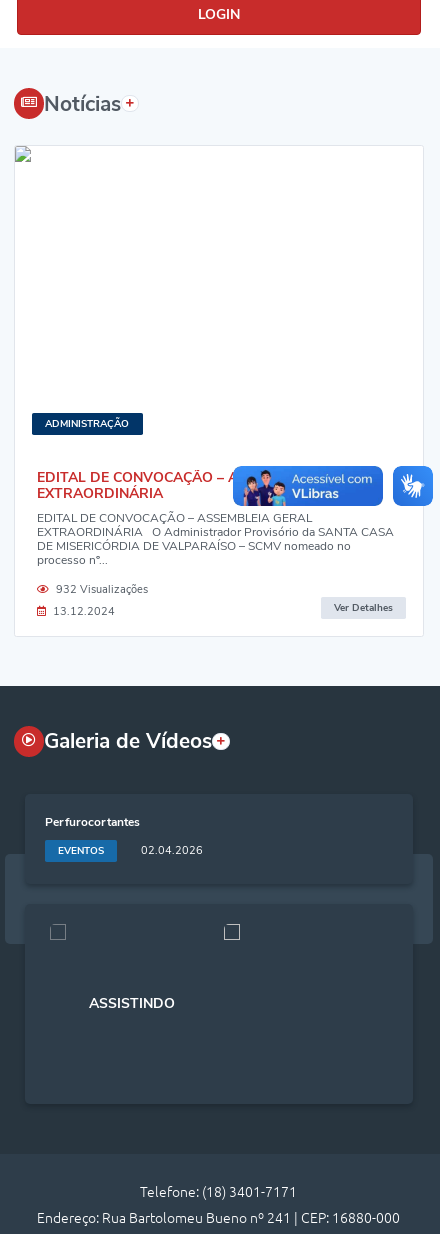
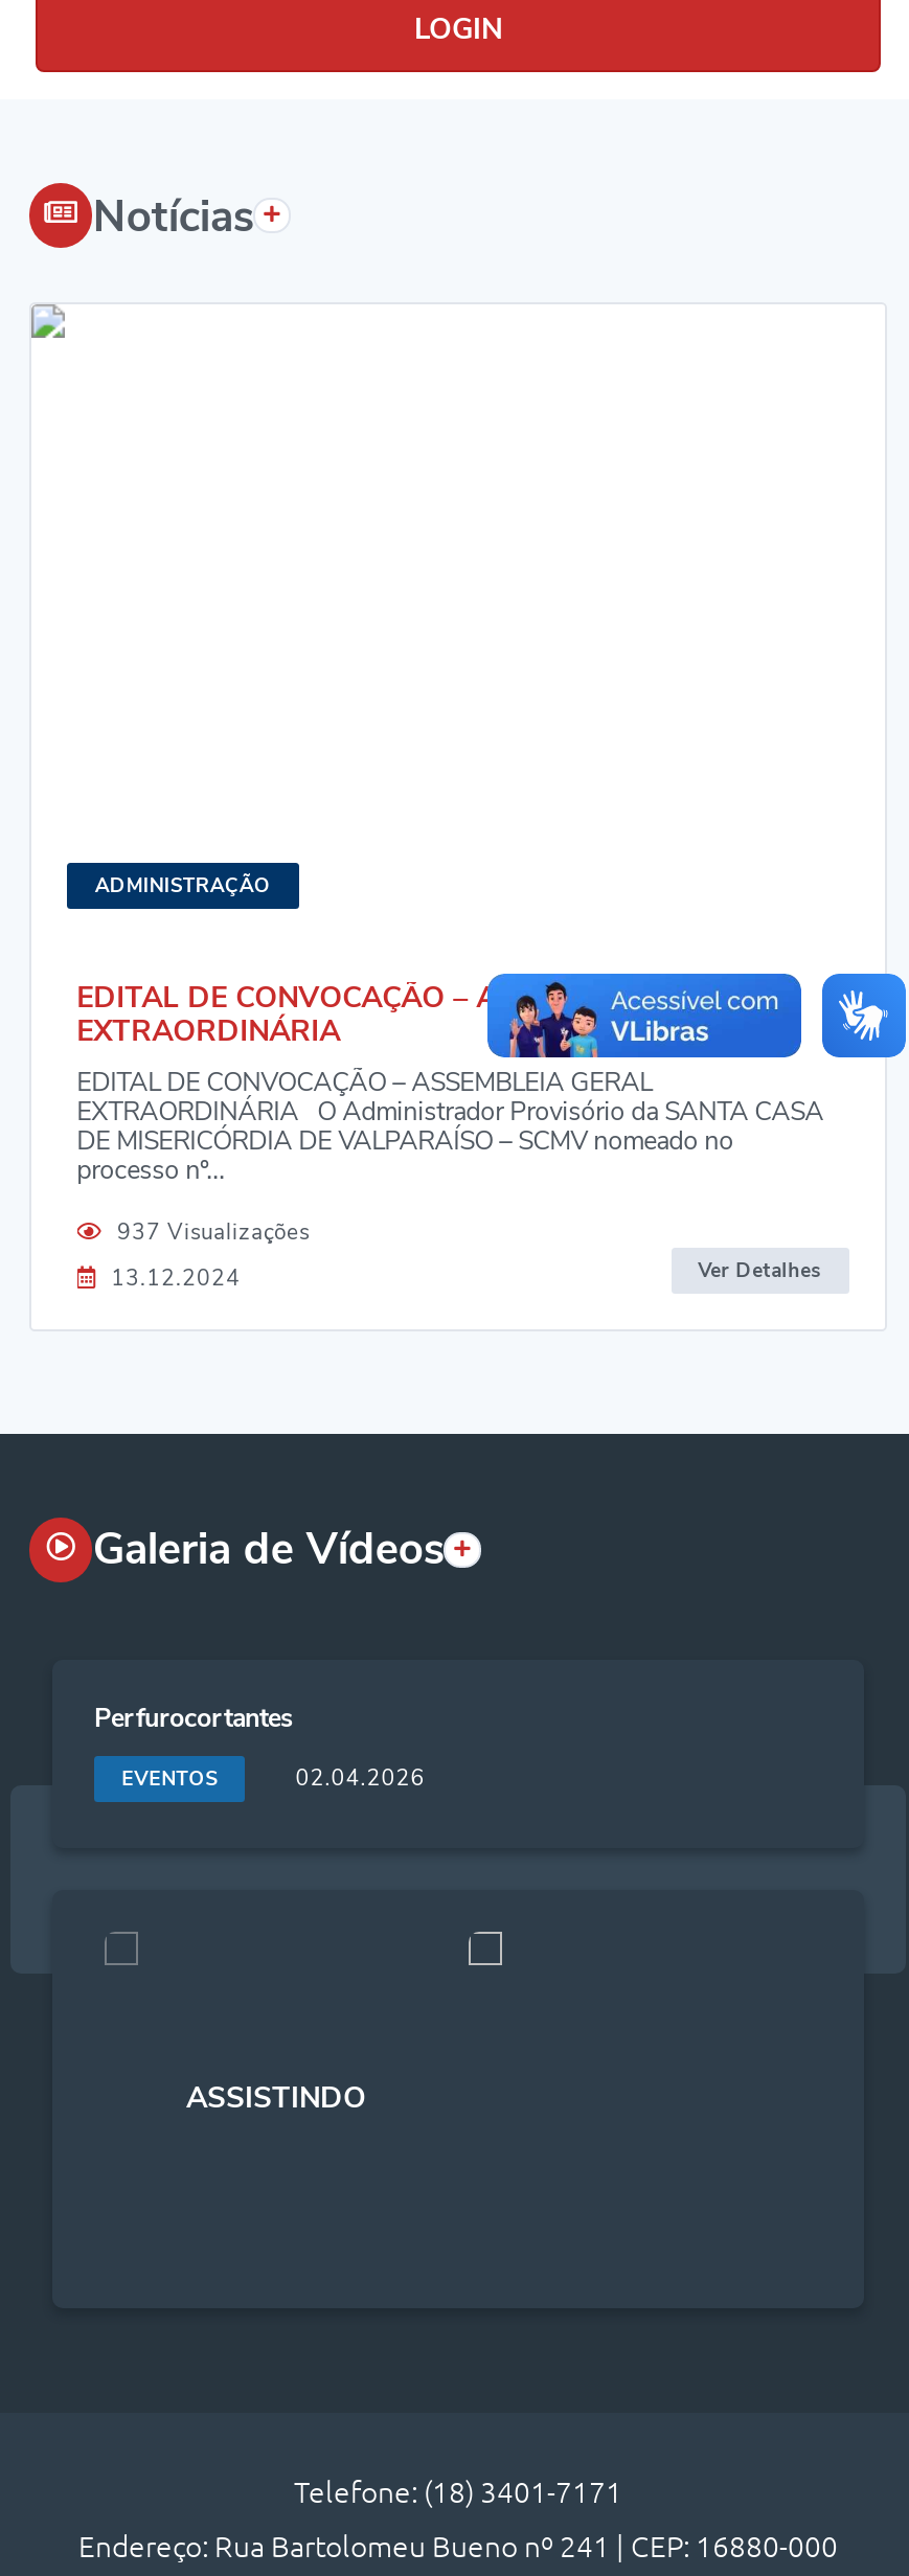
[53,582,148,597] 932 Visualizações -> [111,1216,310,1248] 937 Visualizações

